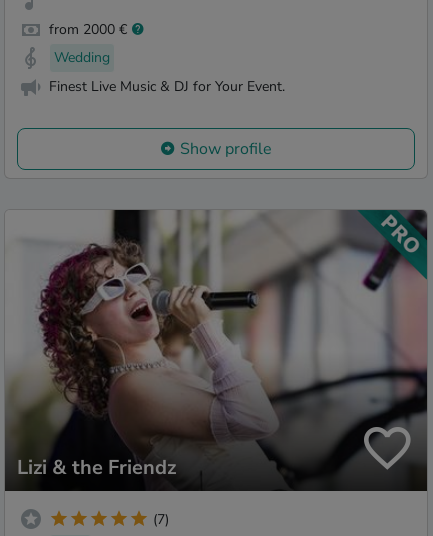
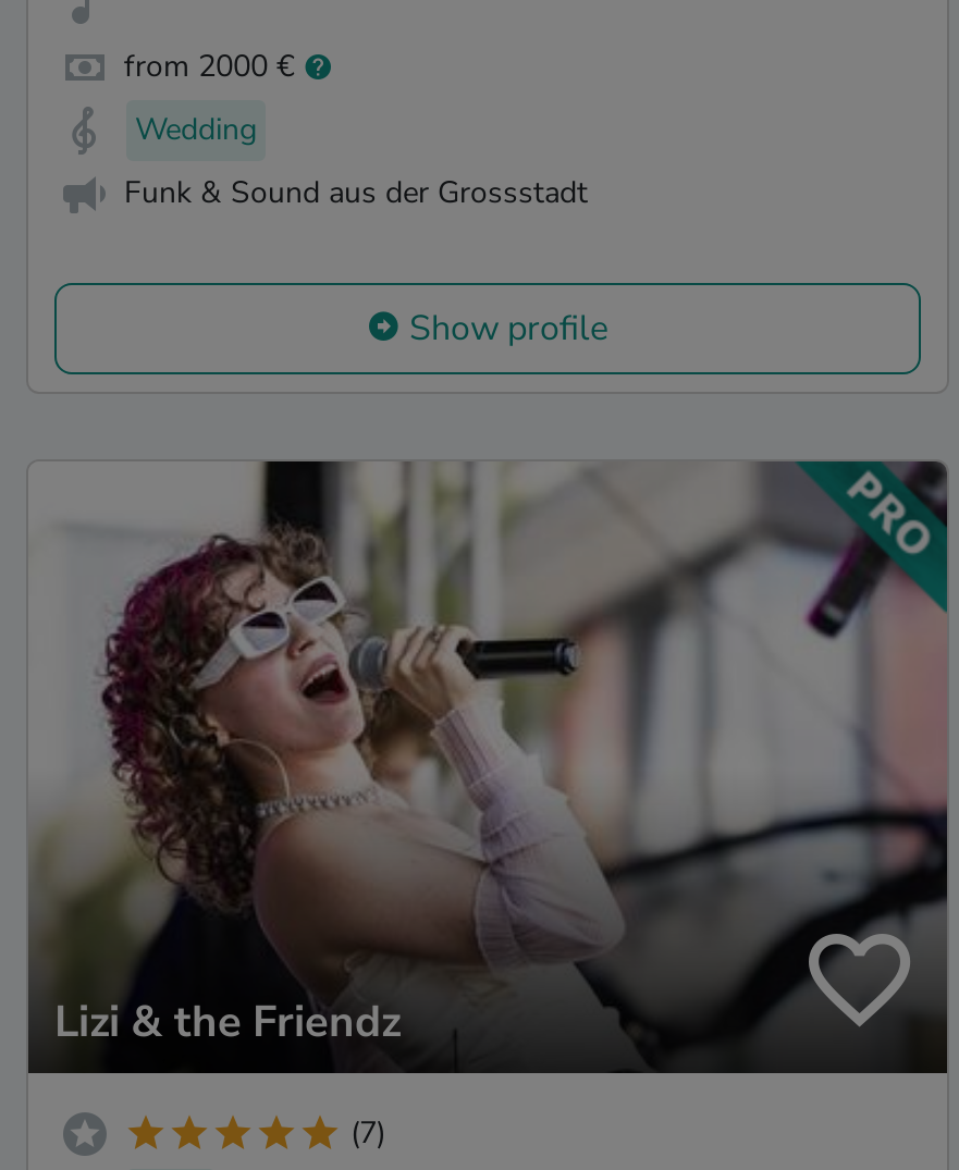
[49,77,285,96] Finest Live Music & DJ for Your Event. -> [124,171,588,213] Funk & Sound aus der Grossstadt

